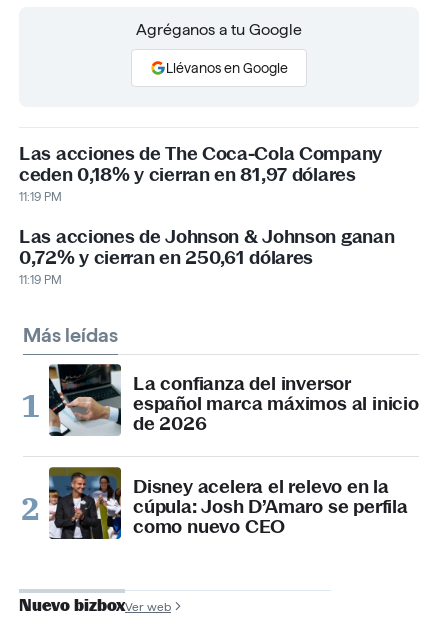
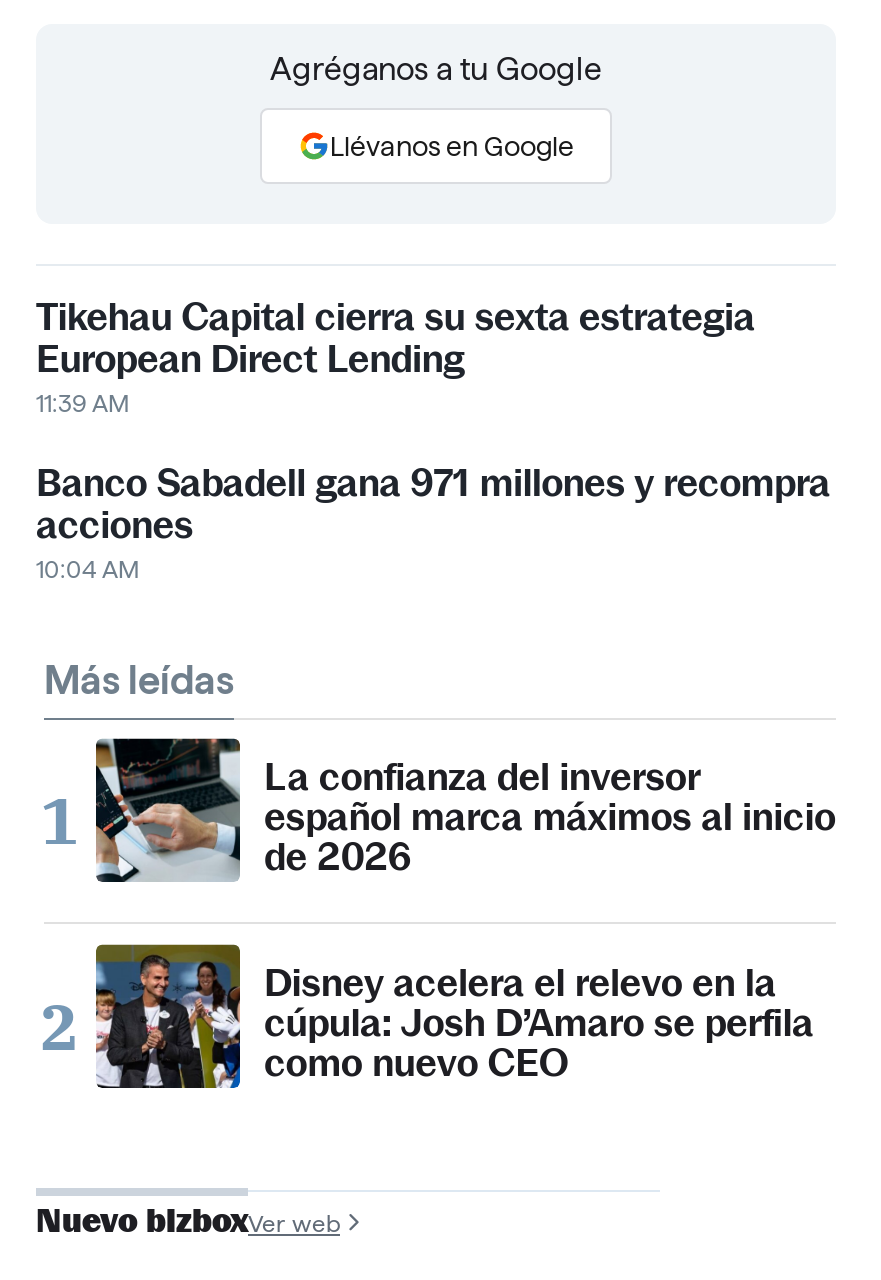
[19,142,382,203] Las acciones de The Coca-Cola Company | ceden 0,18% y cierran en 81,97 dólares | 11:19 PM -> [36,294,755,416] Tikehau Capital cierra su sexta estrategia | European Direct Lending | 11:39 AM
[19,225,394,286] Las acciones de Johnson & Johnson ganan | 0,72% y cierran en 250,61 dólares | 11:19 PM -> [36,460,830,582] Banco Sabadell gana 971 millones y recompra | acciones | 10:04 AM

